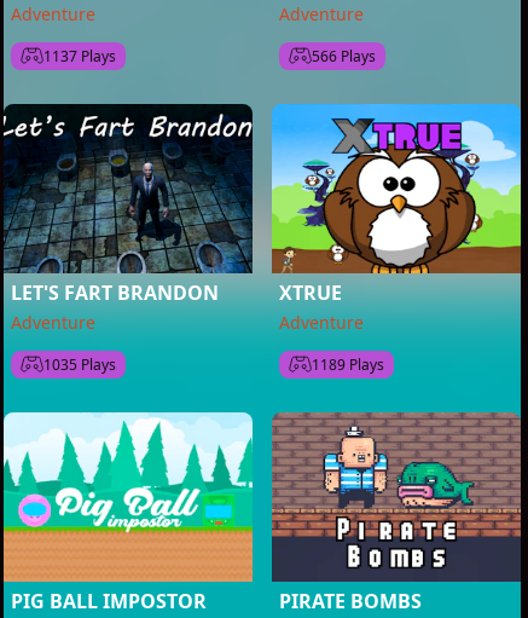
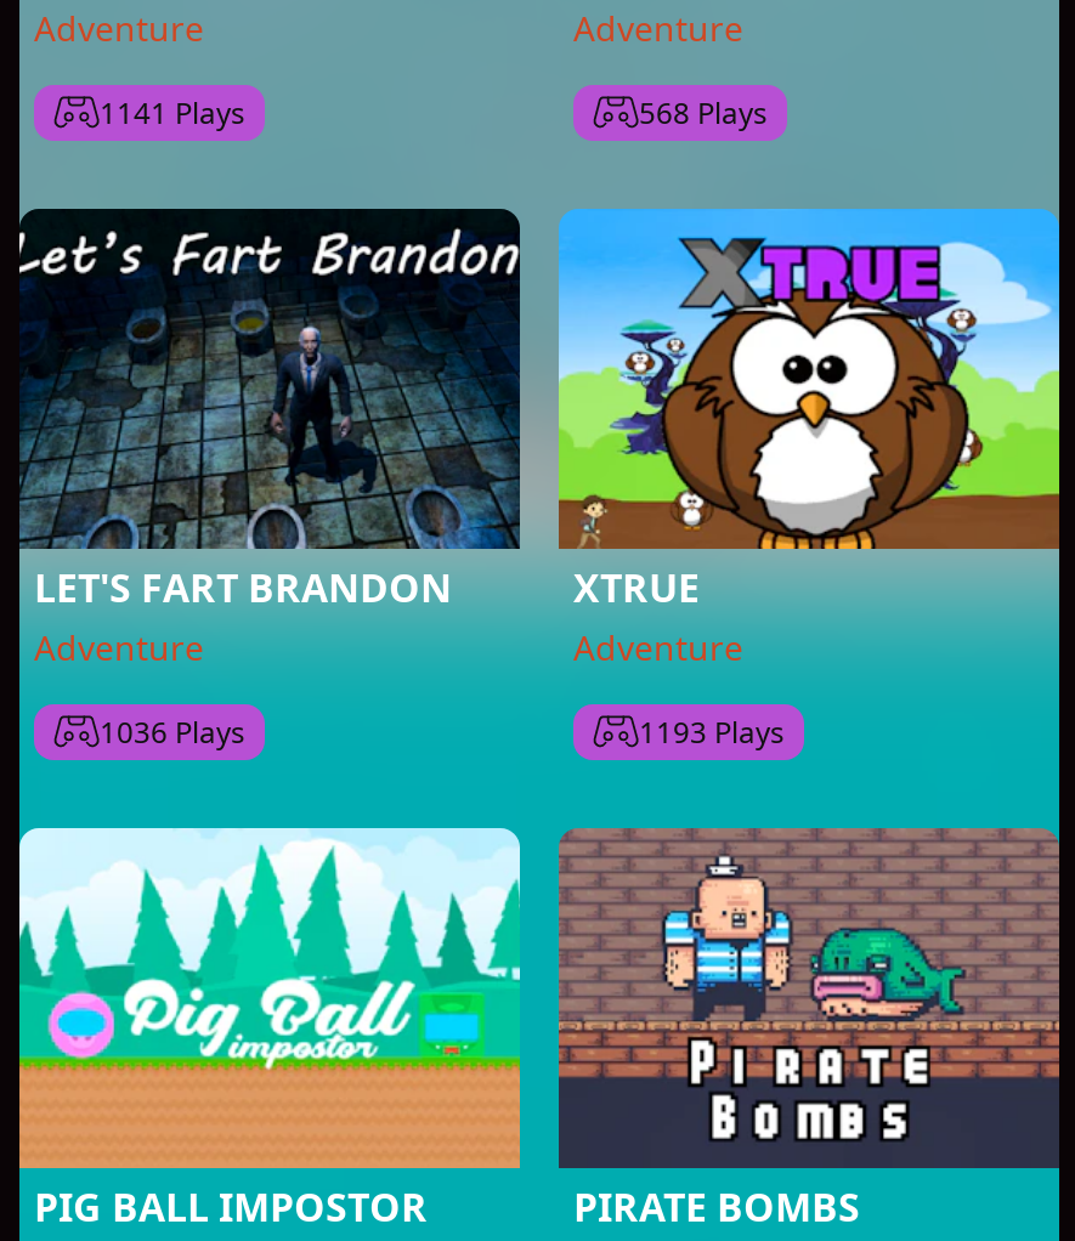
[43,45,116,66] 1137 Plays -> [100,91,245,132] 1141 Plays
[312,45,376,66] 566 Plays -> [639,91,768,132] 568 Plays
[43,354,116,374] 1035 Plays -> [100,710,245,752] 1036 Plays
[312,354,384,374] 1189 Plays -> [639,710,785,752] 1193 Plays

